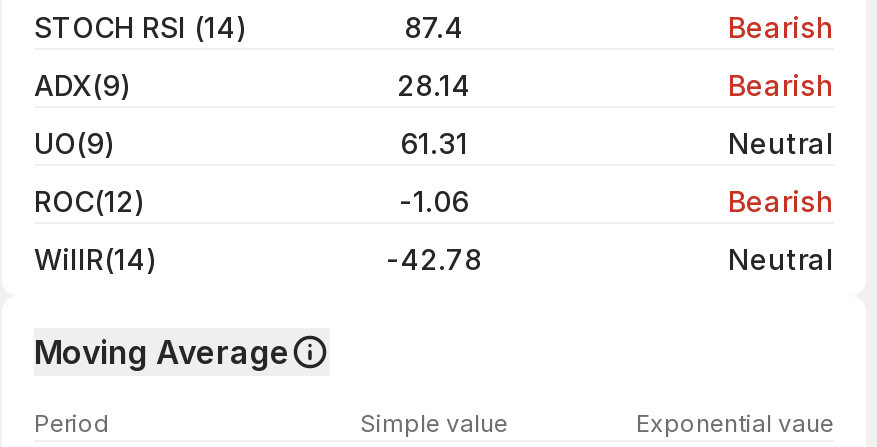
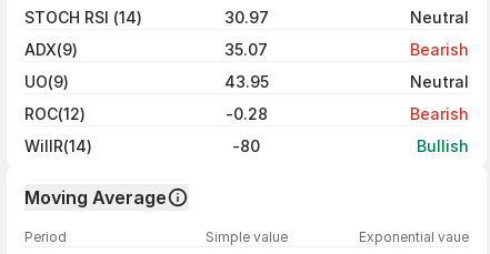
[404,10,834,44] 87.4 | Bearish -> [224,8,469,27] 30.97 | Neutral
[397,68,471,102] 28.14 -> [225,40,268,59] 35.07
[400,126,468,160] 61.31 -> [224,72,269,91] 43.95
[399,184,469,218] -1.06 -> [226,104,268,123] -0.28
[386,242,834,276] -42.78 | Neutral -> [233,136,469,155] -80 | Bullish

